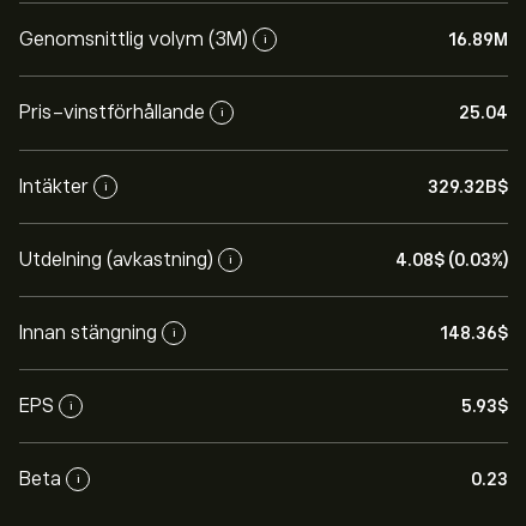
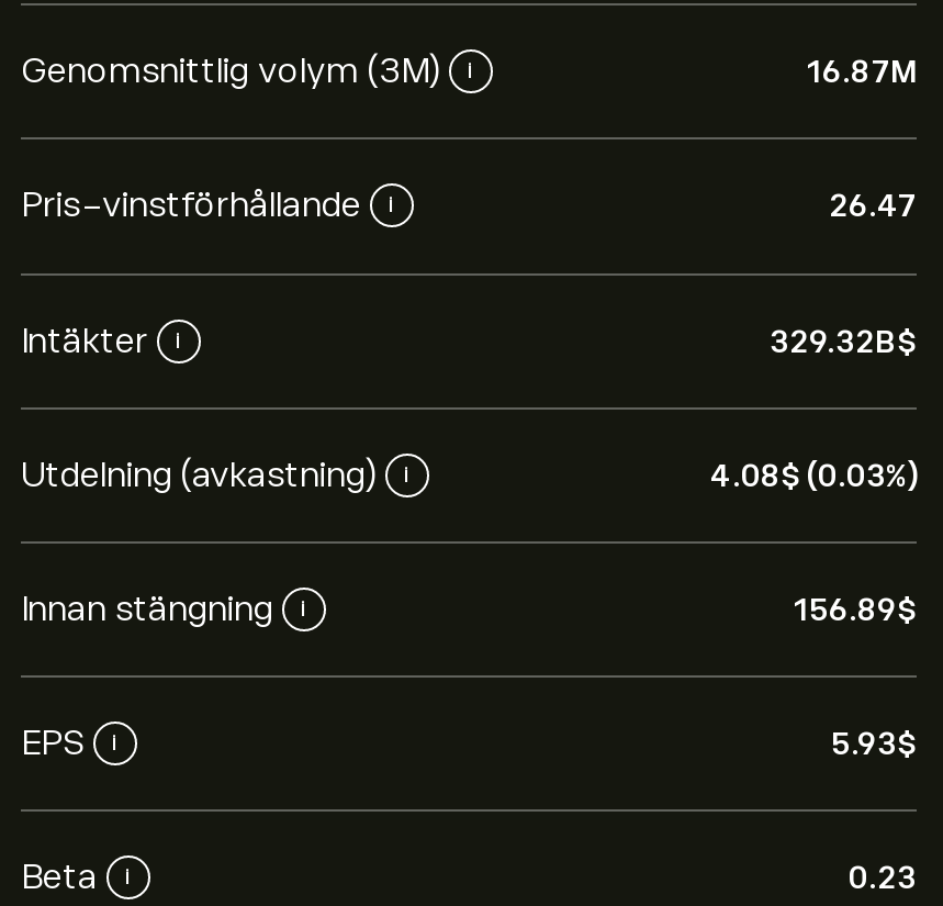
[448,30,508,49] 16.89M -> [807,54,917,89] 16.87M
[459,103,508,122] 25.04 -> [829,188,917,223] 26.47
[440,324,508,343] 148.36$ -> [794,592,917,627] 156.89$

